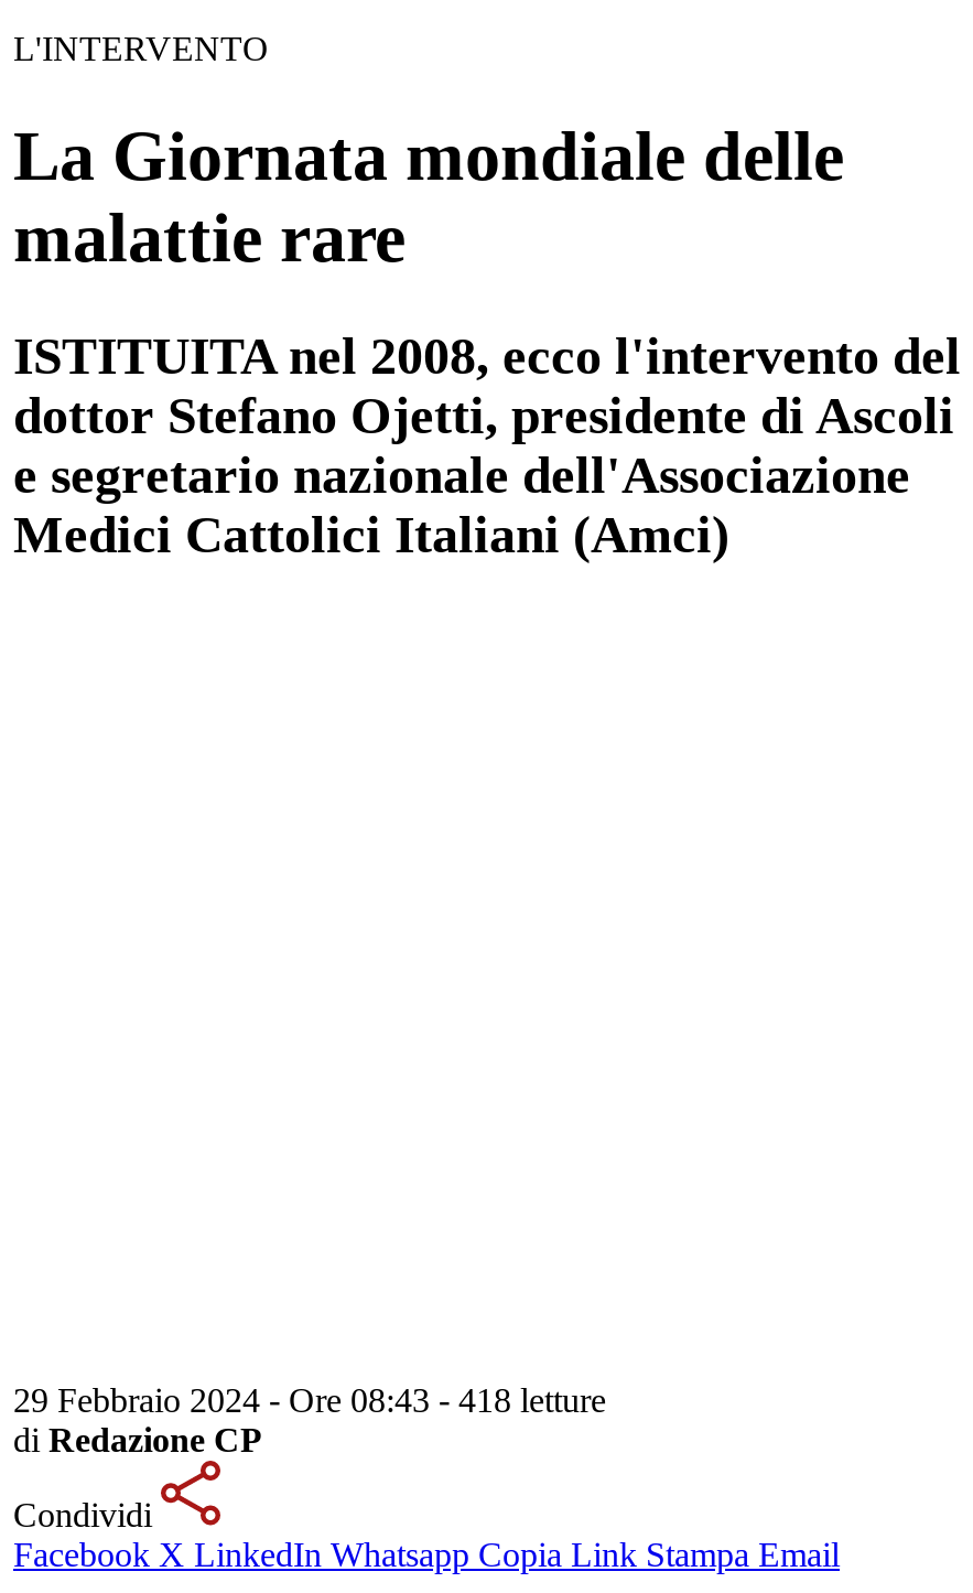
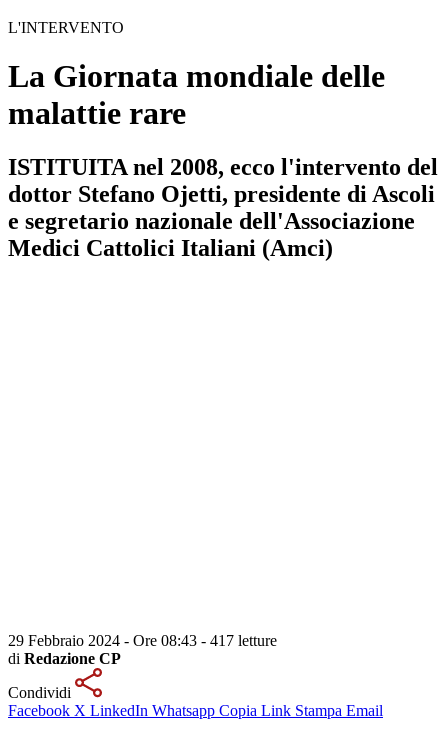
[13,1381,606,1418] 29 Febbraio 2024 - Ore 08:43 - 418 letture -> [8,632,277,649] 29 Febbraio 2024 - Ore 08:43 - 417 letture

